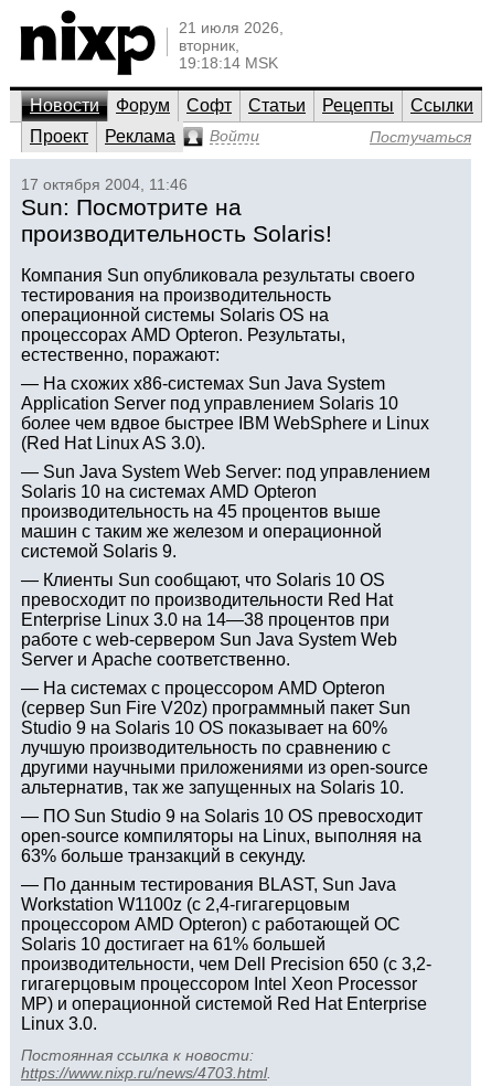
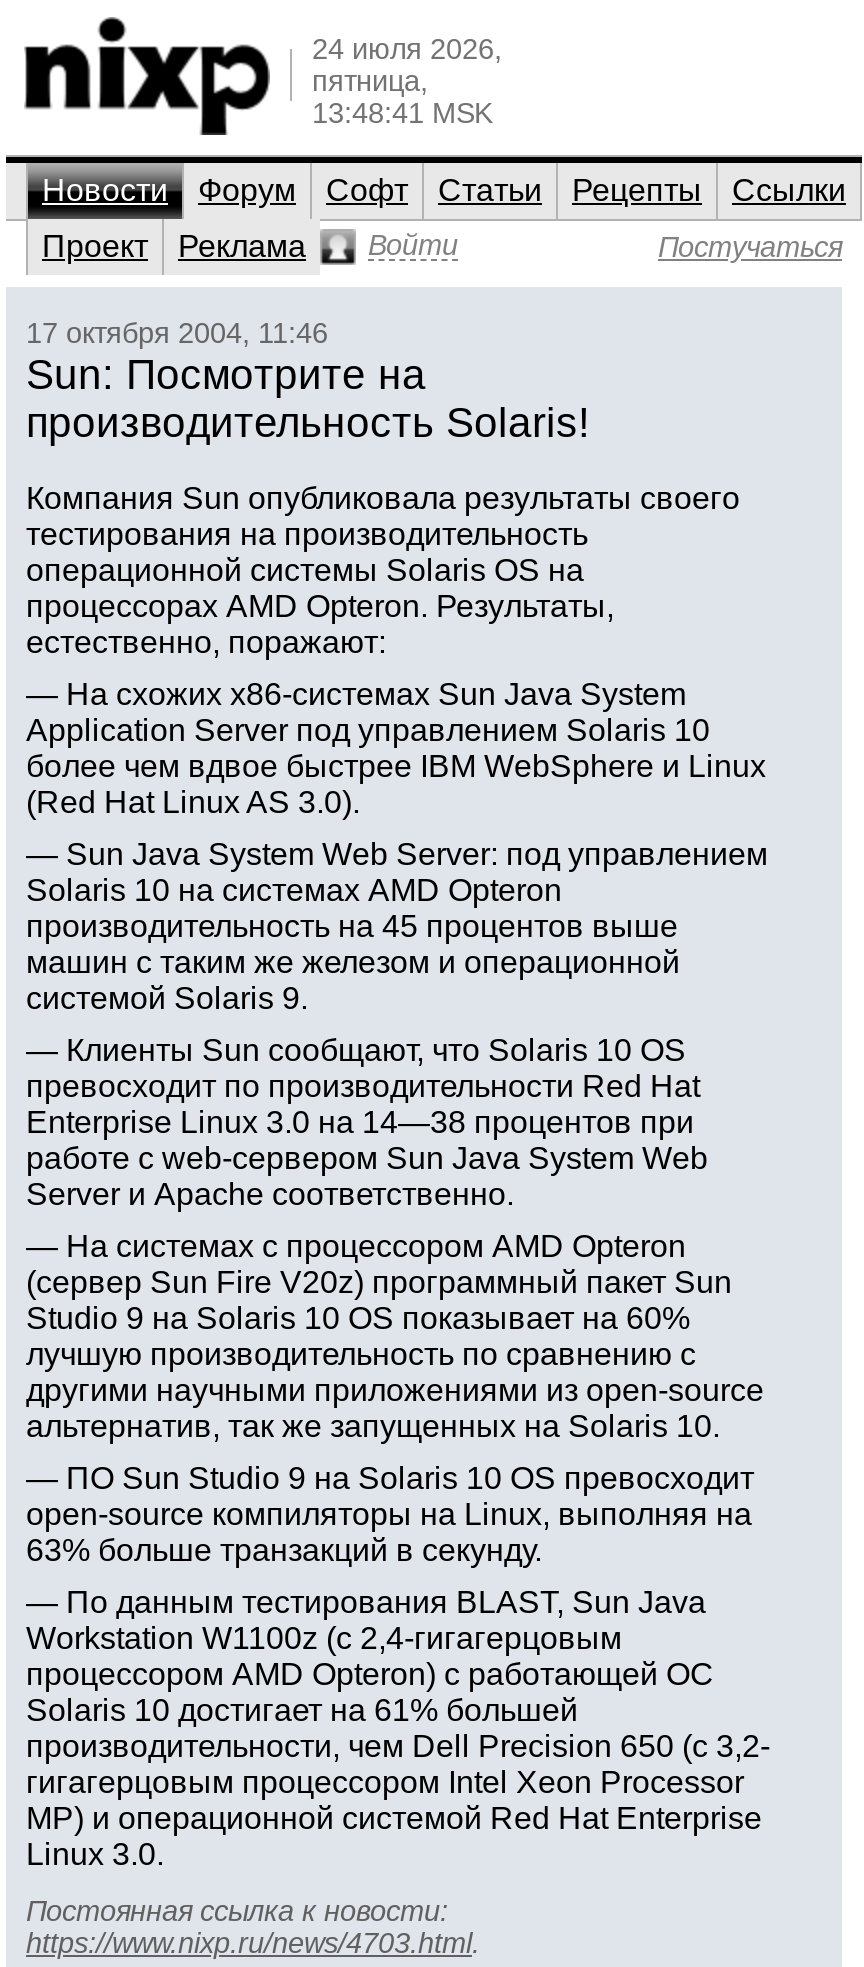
[179,19,284,72] 21 июля 2026, | вторник, | 19:18:14 MSK -> [312,33,502,129] 24 июля 2026, | пятница, | 13:48:41 MSK

